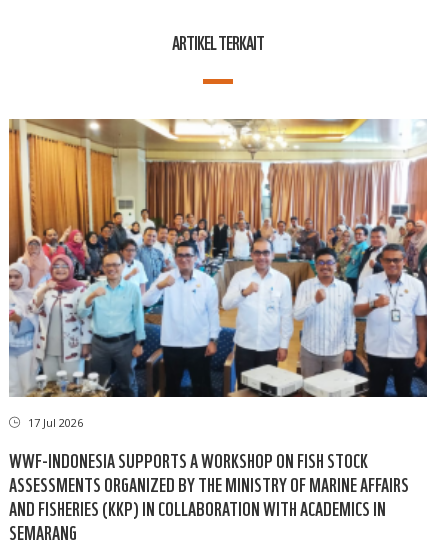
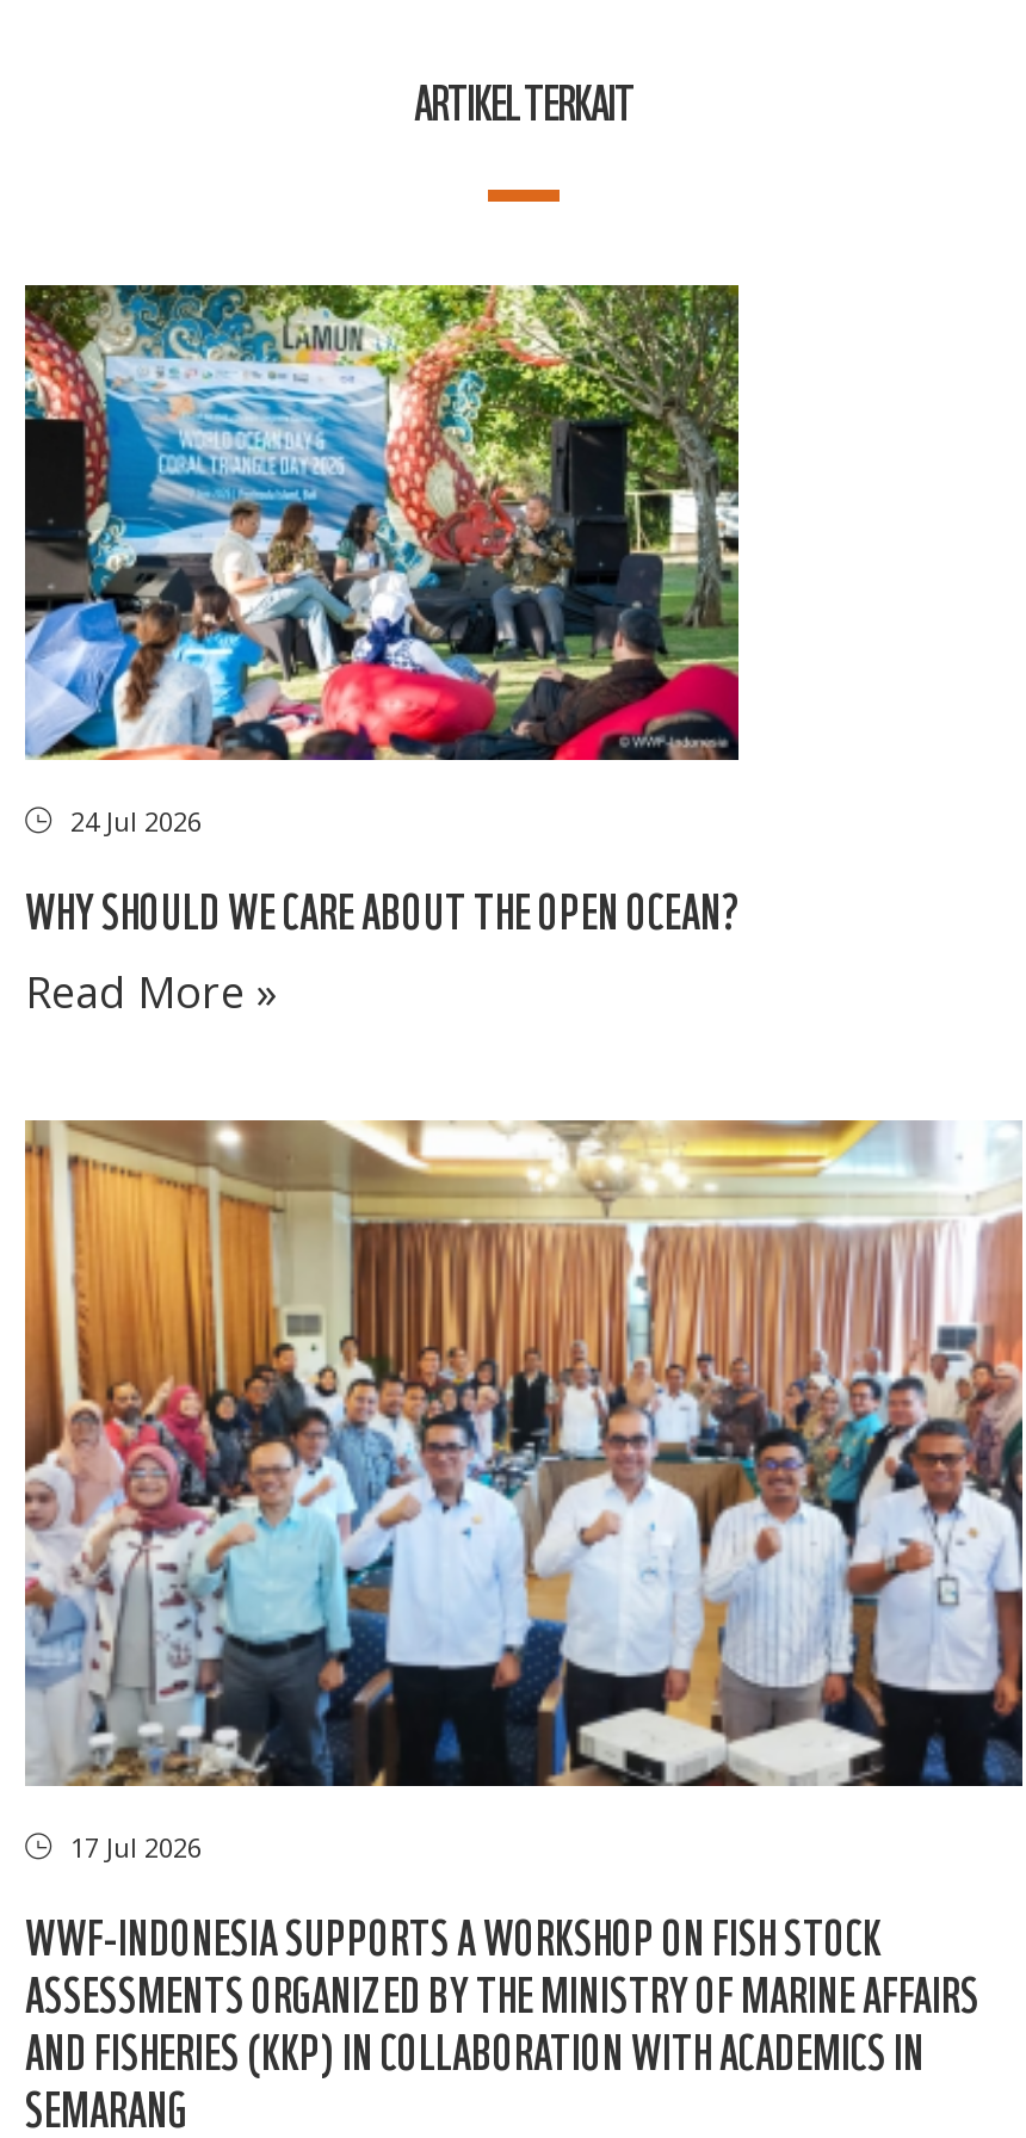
none -> [23,283,741,1020] [image] | 24 Jul 2026 | WHY SHOULD WE CARE ABOUT THE OPEN OCEAN? | Read More »

